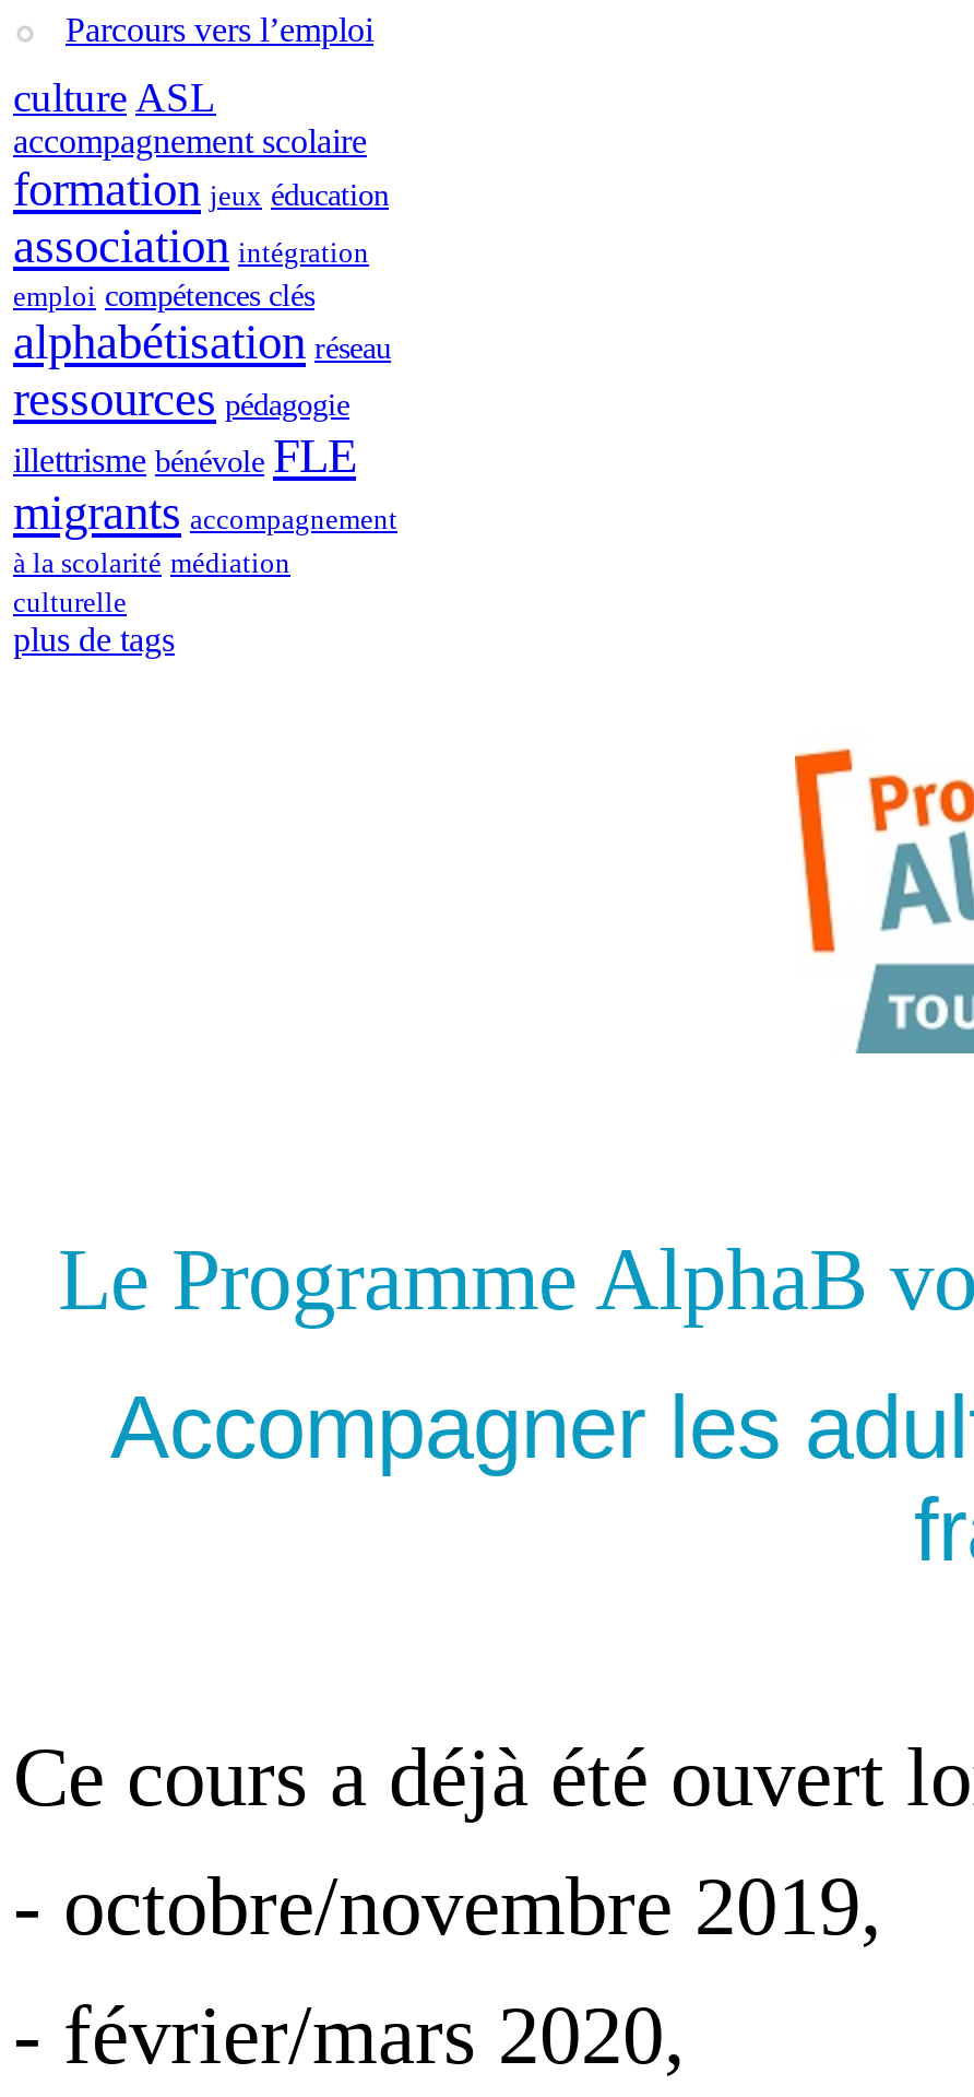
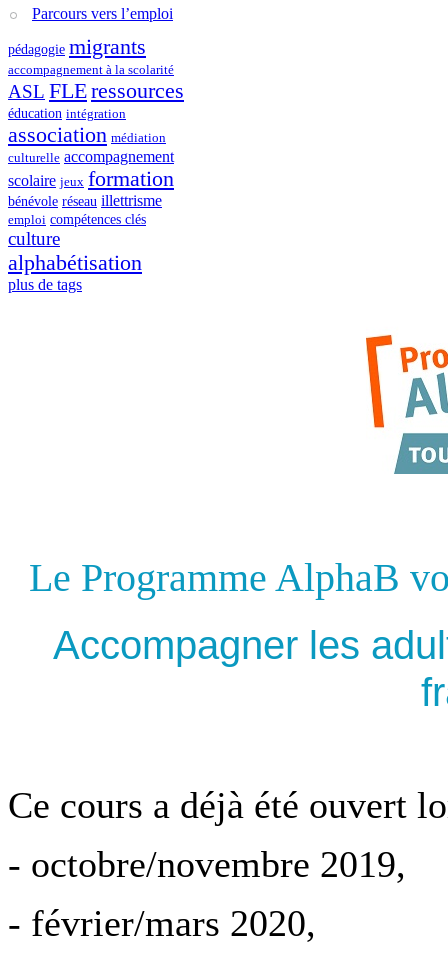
[13,74,389,273] culture ASL | accompagnement scolaire | formation jeux éducation | association intégration -> [8,34,184,209] pédagogie migrants | accompagnement à la scolarité | ASL FLE ressources | éducation intégration | association médiation | culturelle accompagnement | scolaire jeux formation | bénévole réseau illettrisme
moved [13,277,314,312] -> [8,211,146,227]: emploi compétences clés
[13,314,397,618] alphabétisation réseau | ressources pédagogie | illettrisme bénévole FLE | migrants accompagnement | à la scolarité médiation | culturelle -> [8,228,142,275] culture | alphabétisation

